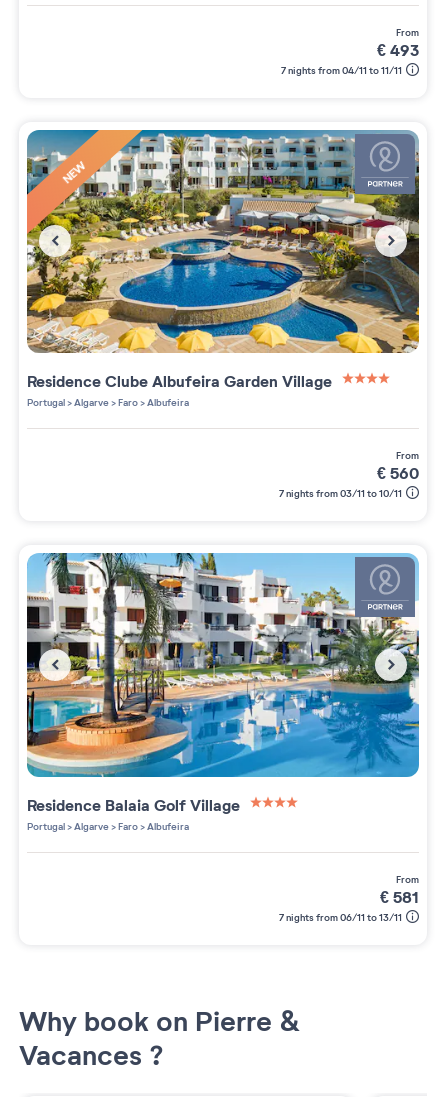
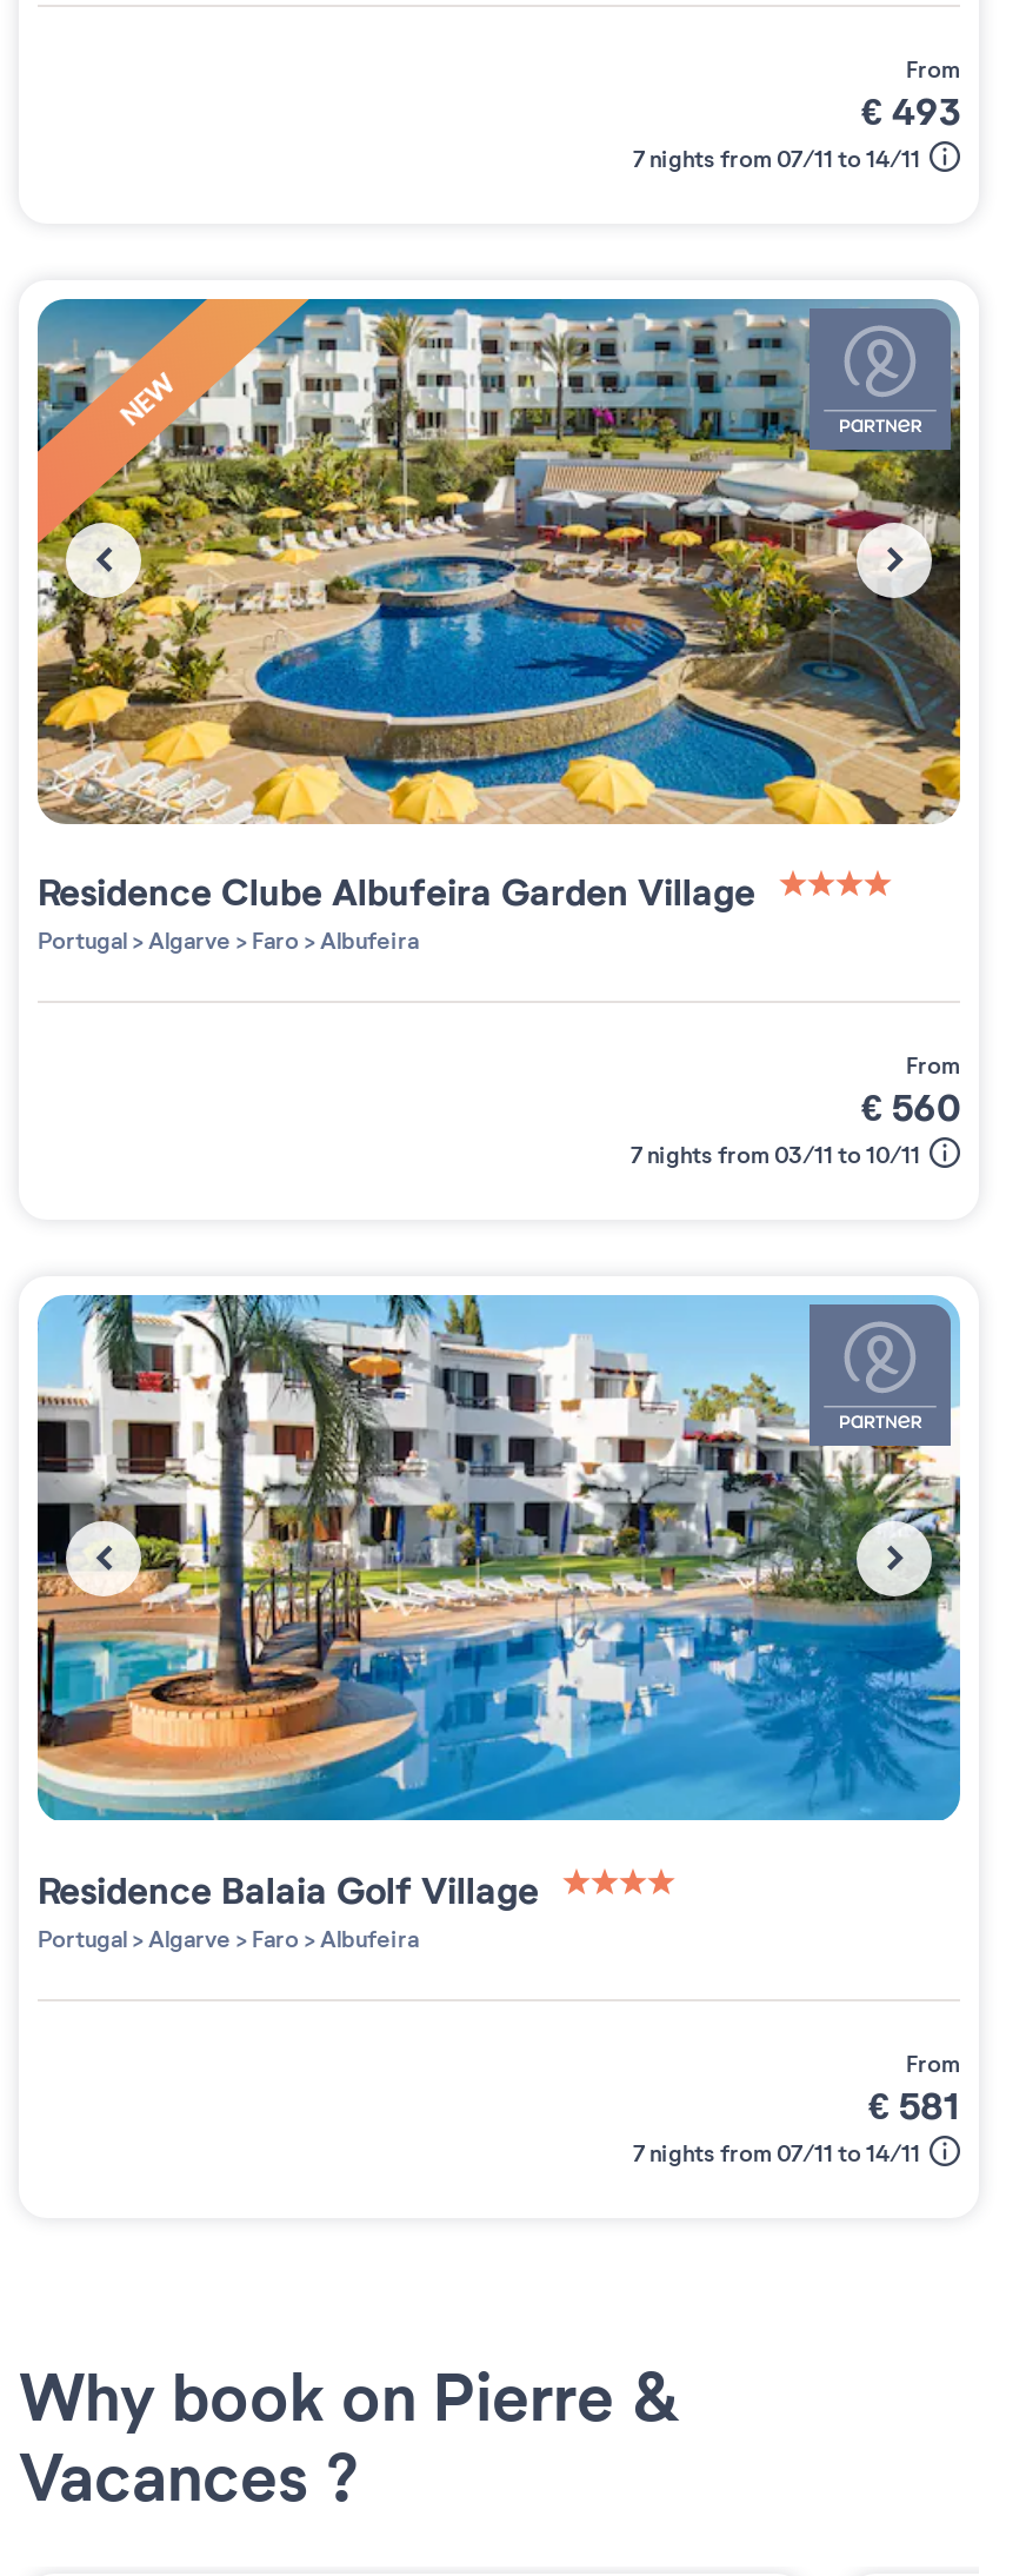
[281,63,402,76] 7 nights from 04/11 to 11/11 -> [633,142,920,173] 7 nights from 07/11 to 14/11
[279,911,402,924] 7 nights from 06/11 to 13/11 -> [633,2139,920,2169] 7 nights from 07/11 to 14/11

